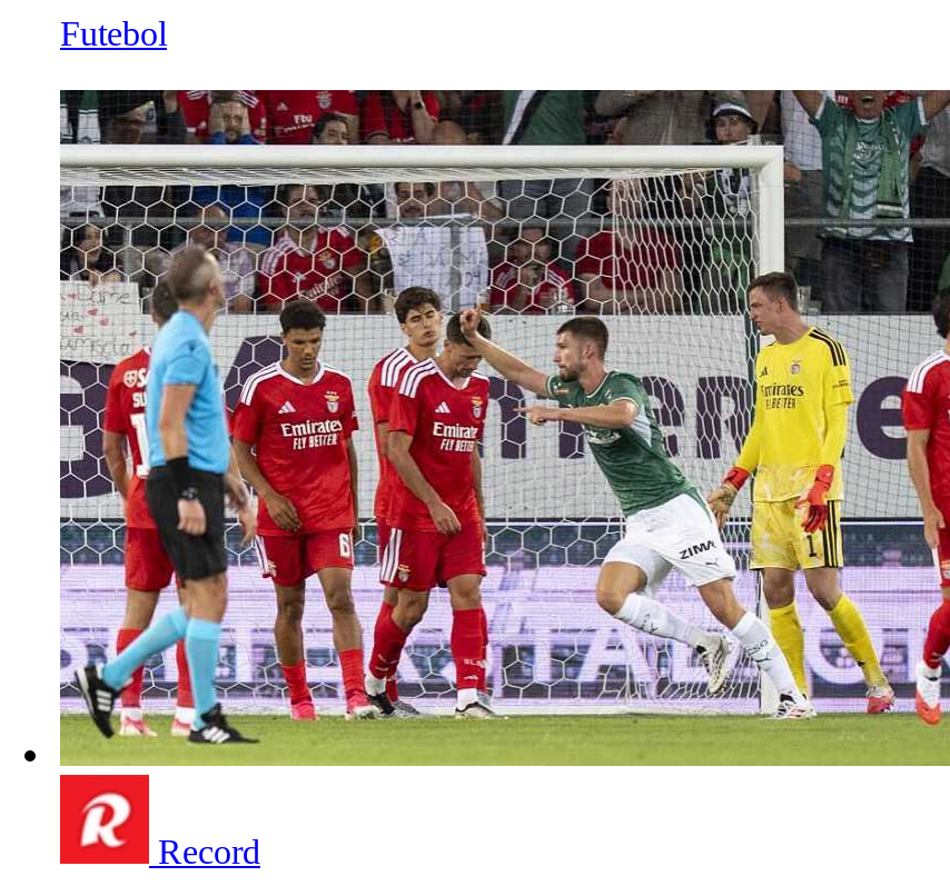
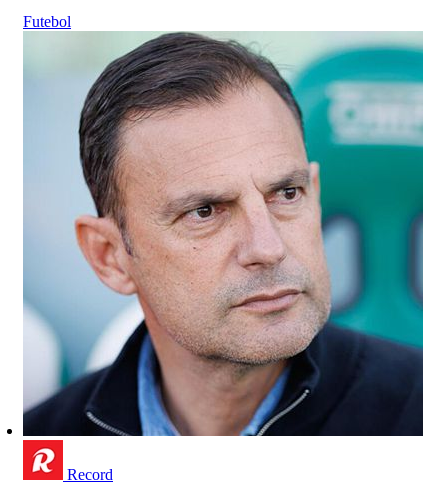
[58,57,943,768] [image] -> [22,31,420,437] [image]

